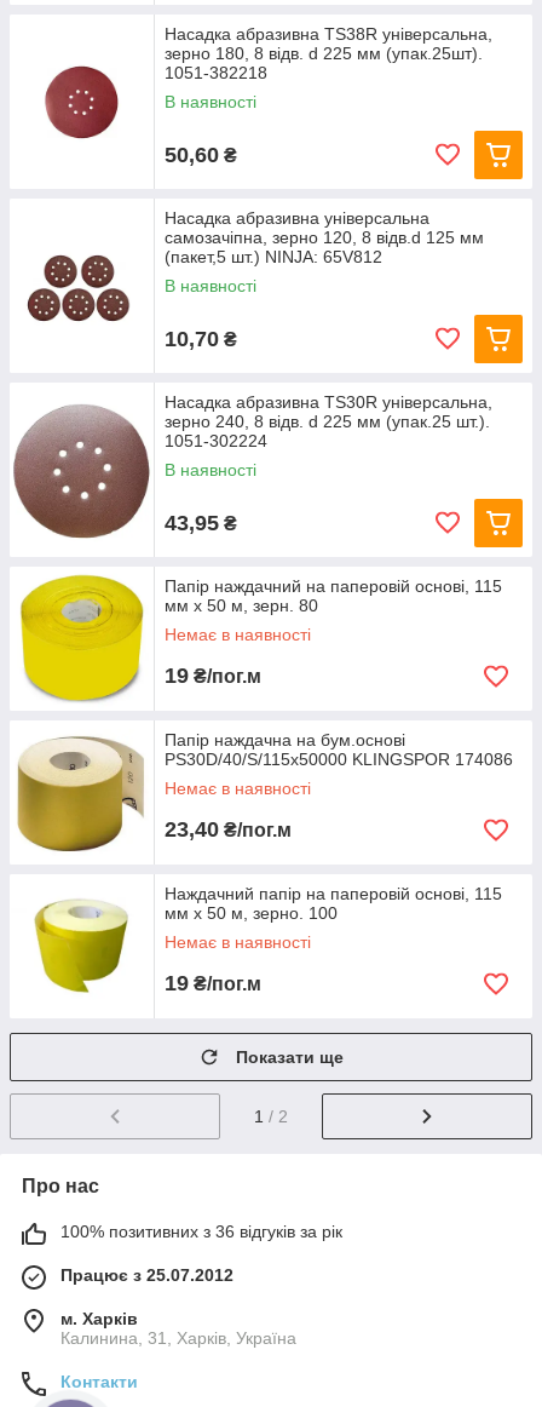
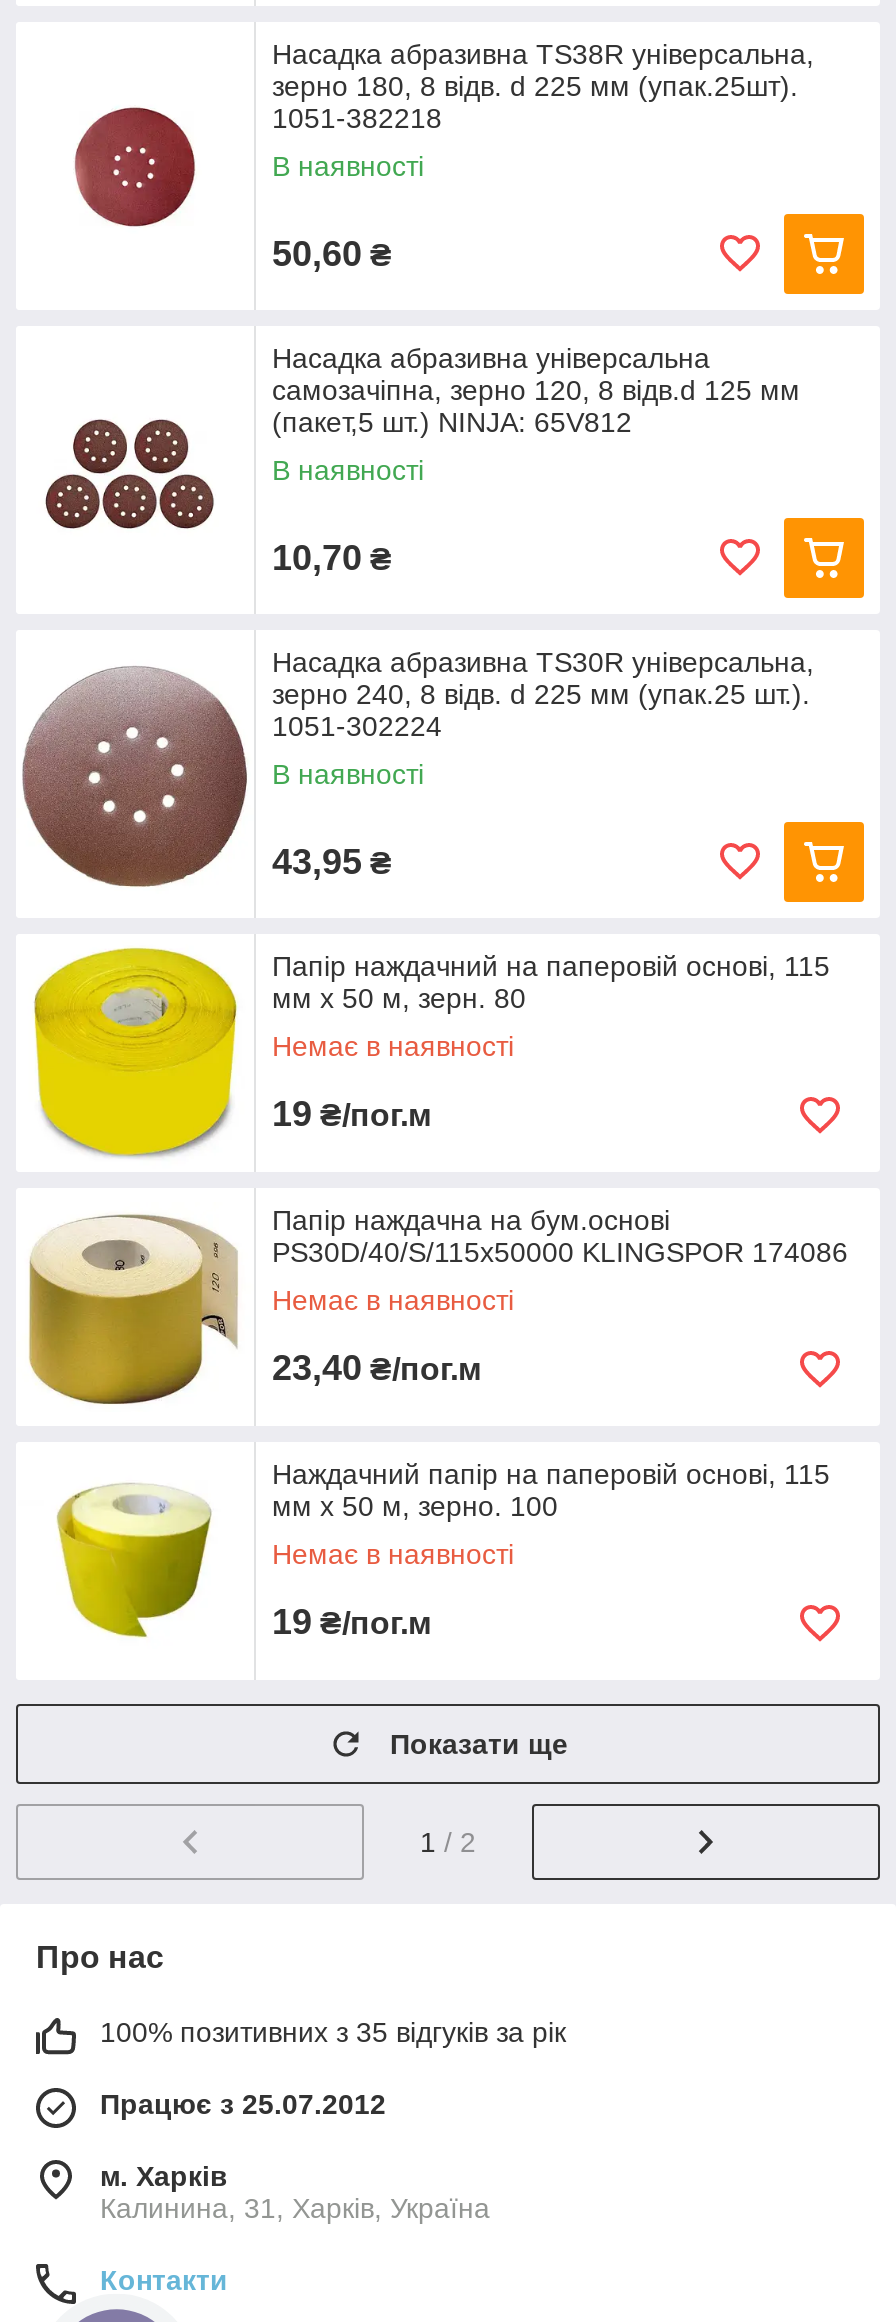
[60,1222,342,1241] 100% позитивних з 36 відгуків за рік -> [100,2016,566,2048] 100% позитивних з 35 відгуків за рік

